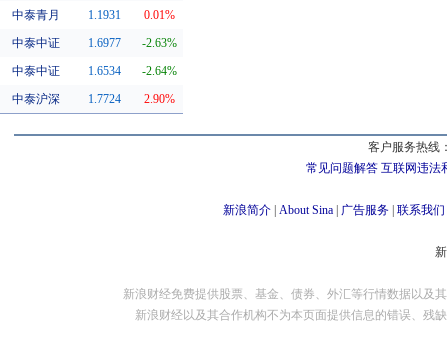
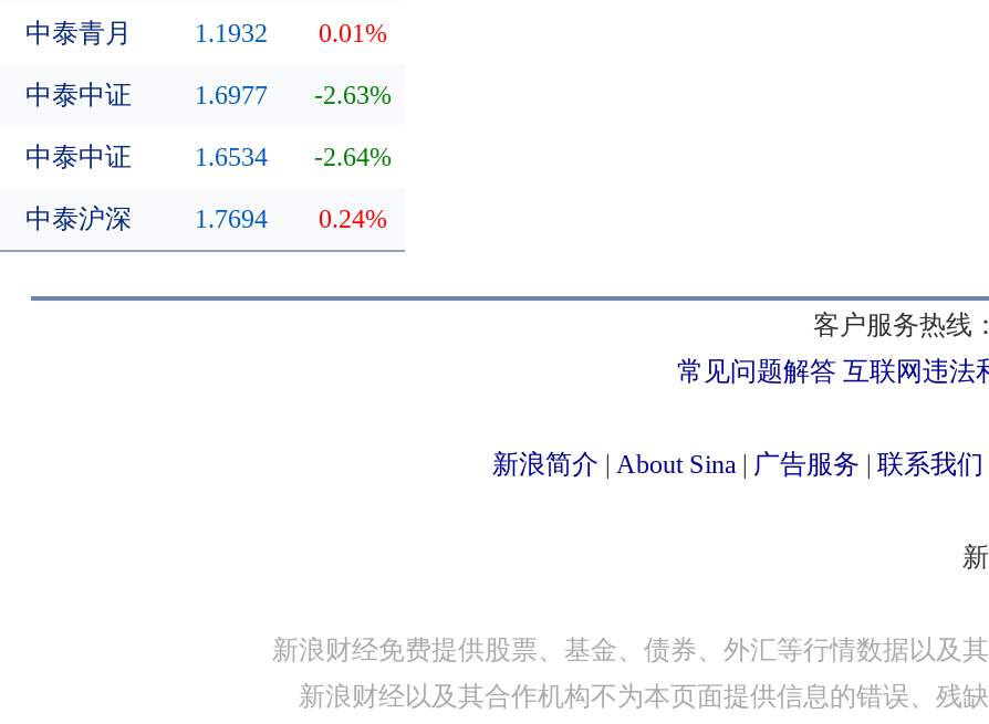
[88,8,175,22] 1.1931 0.01% -> [195,18,387,49] 1.1932 0.01%
[88,92,121,106] 1.7724 -> [195,203,268,234] 1.7694
[144,92,175,106] 2.90% -> [319,203,387,234] 0.24%

